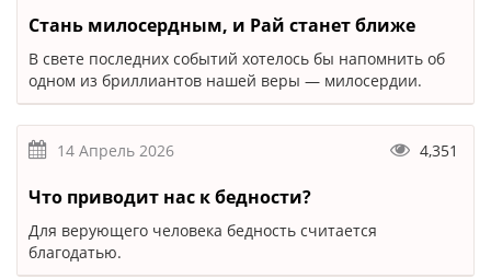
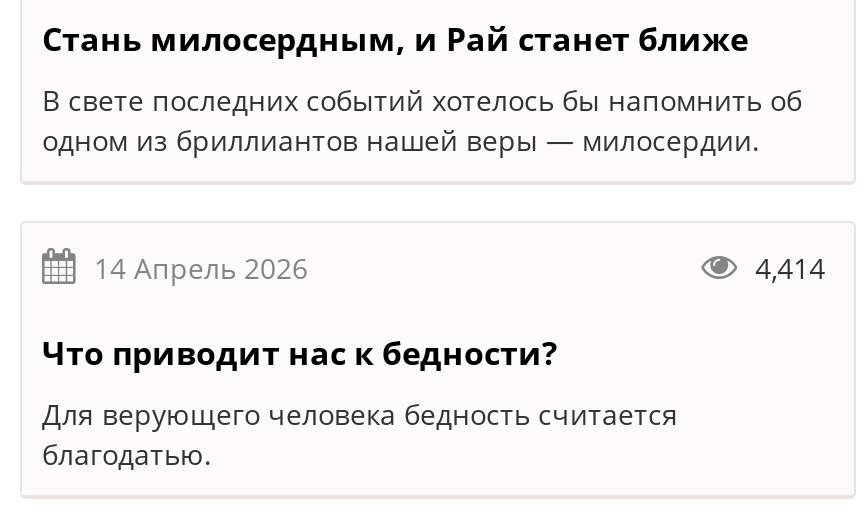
[419,140,458,161] 4,351 -> [755,249,825,287] 4,414

